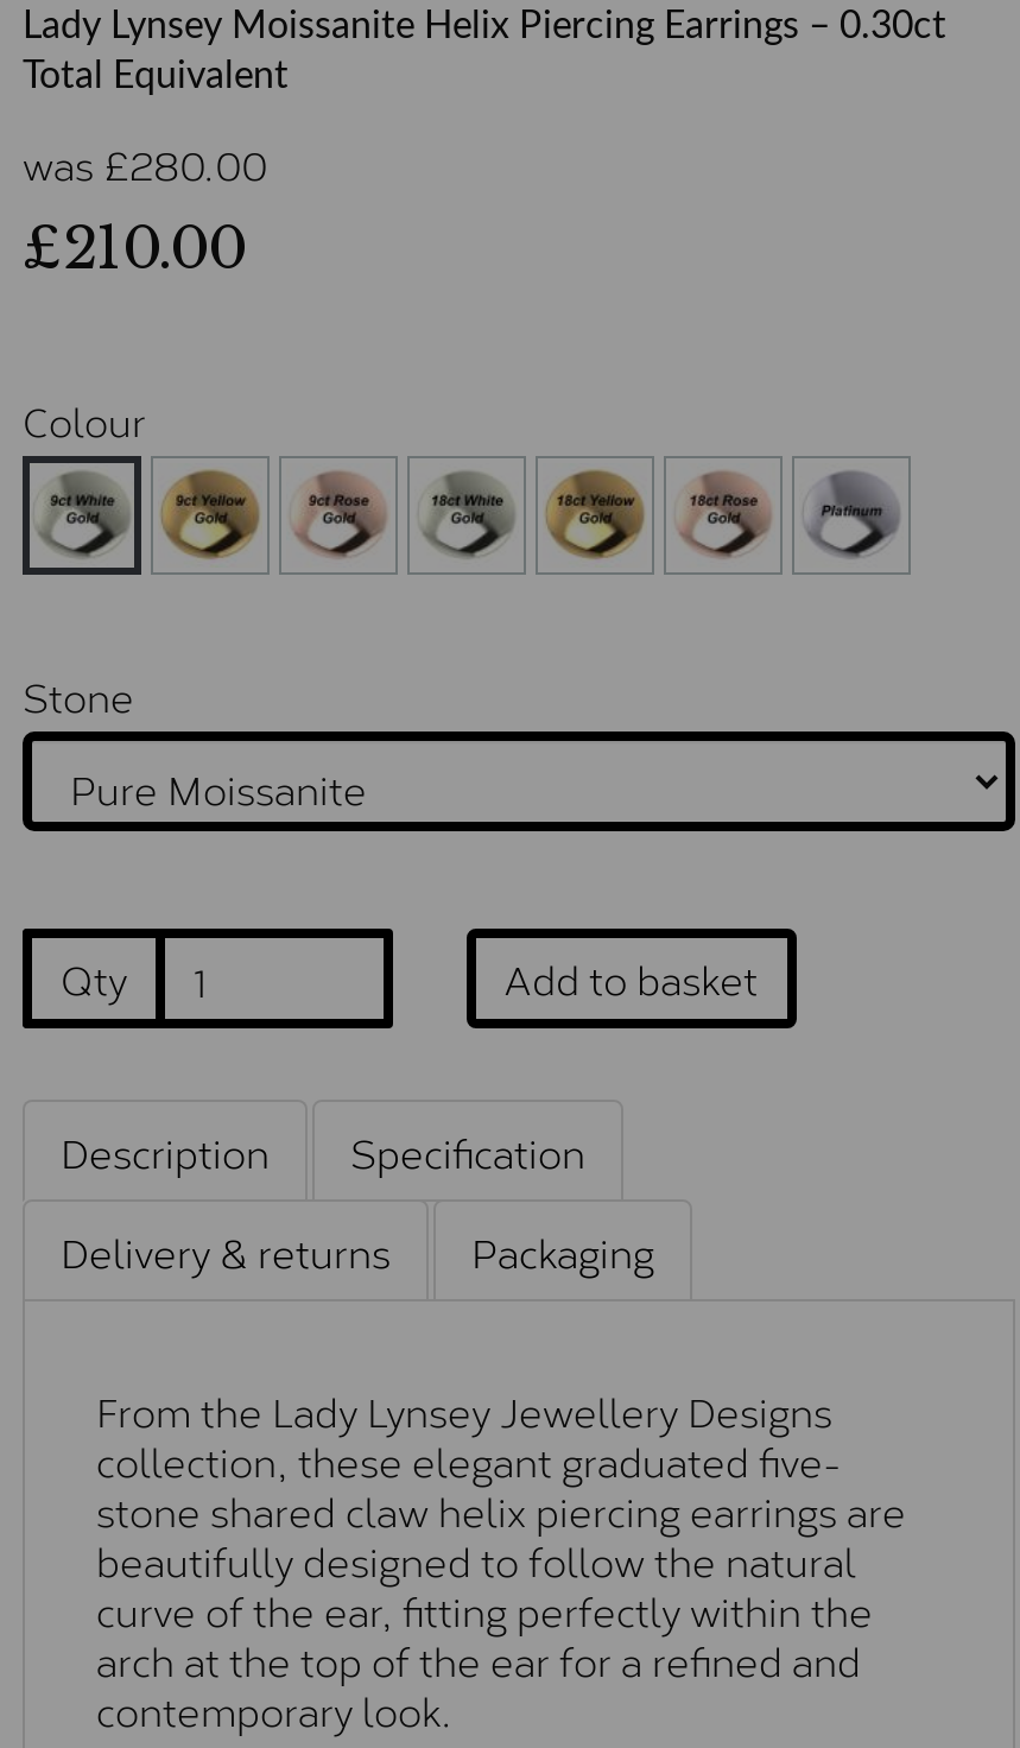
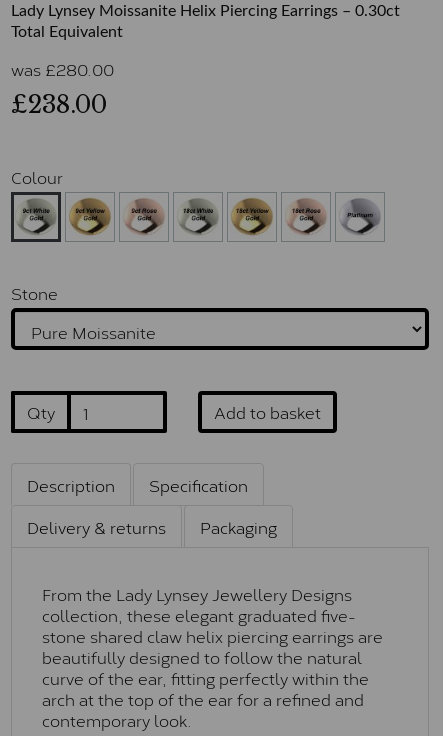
[23,214,246,283] £210.00 -> [11,90,107,119] £238.00

